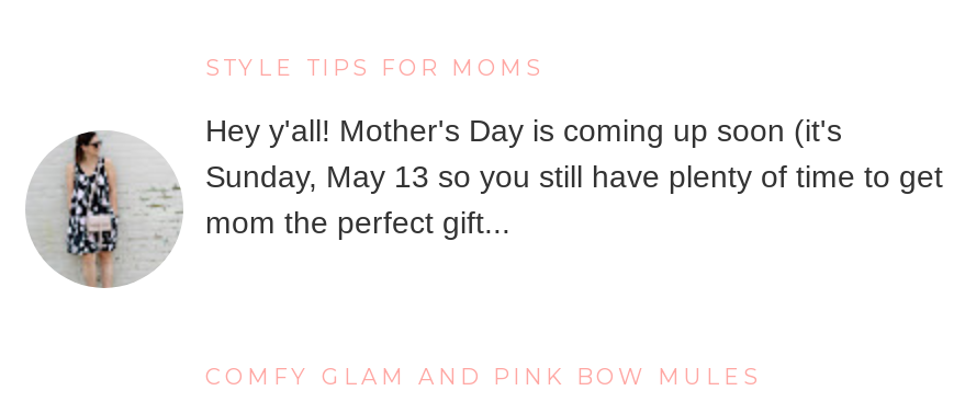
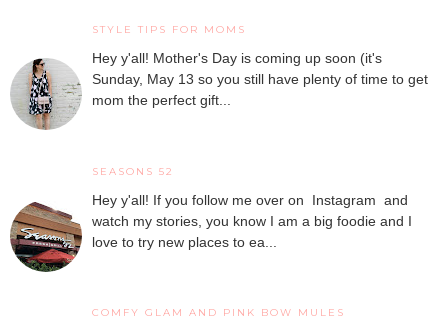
none -> [10,165,412,272] [image] | SEASONS 52 | Hey y'all! If you follow me over on Instagram and | watch my stories, you know I am a big foodie and I | love to try new places to ea...

